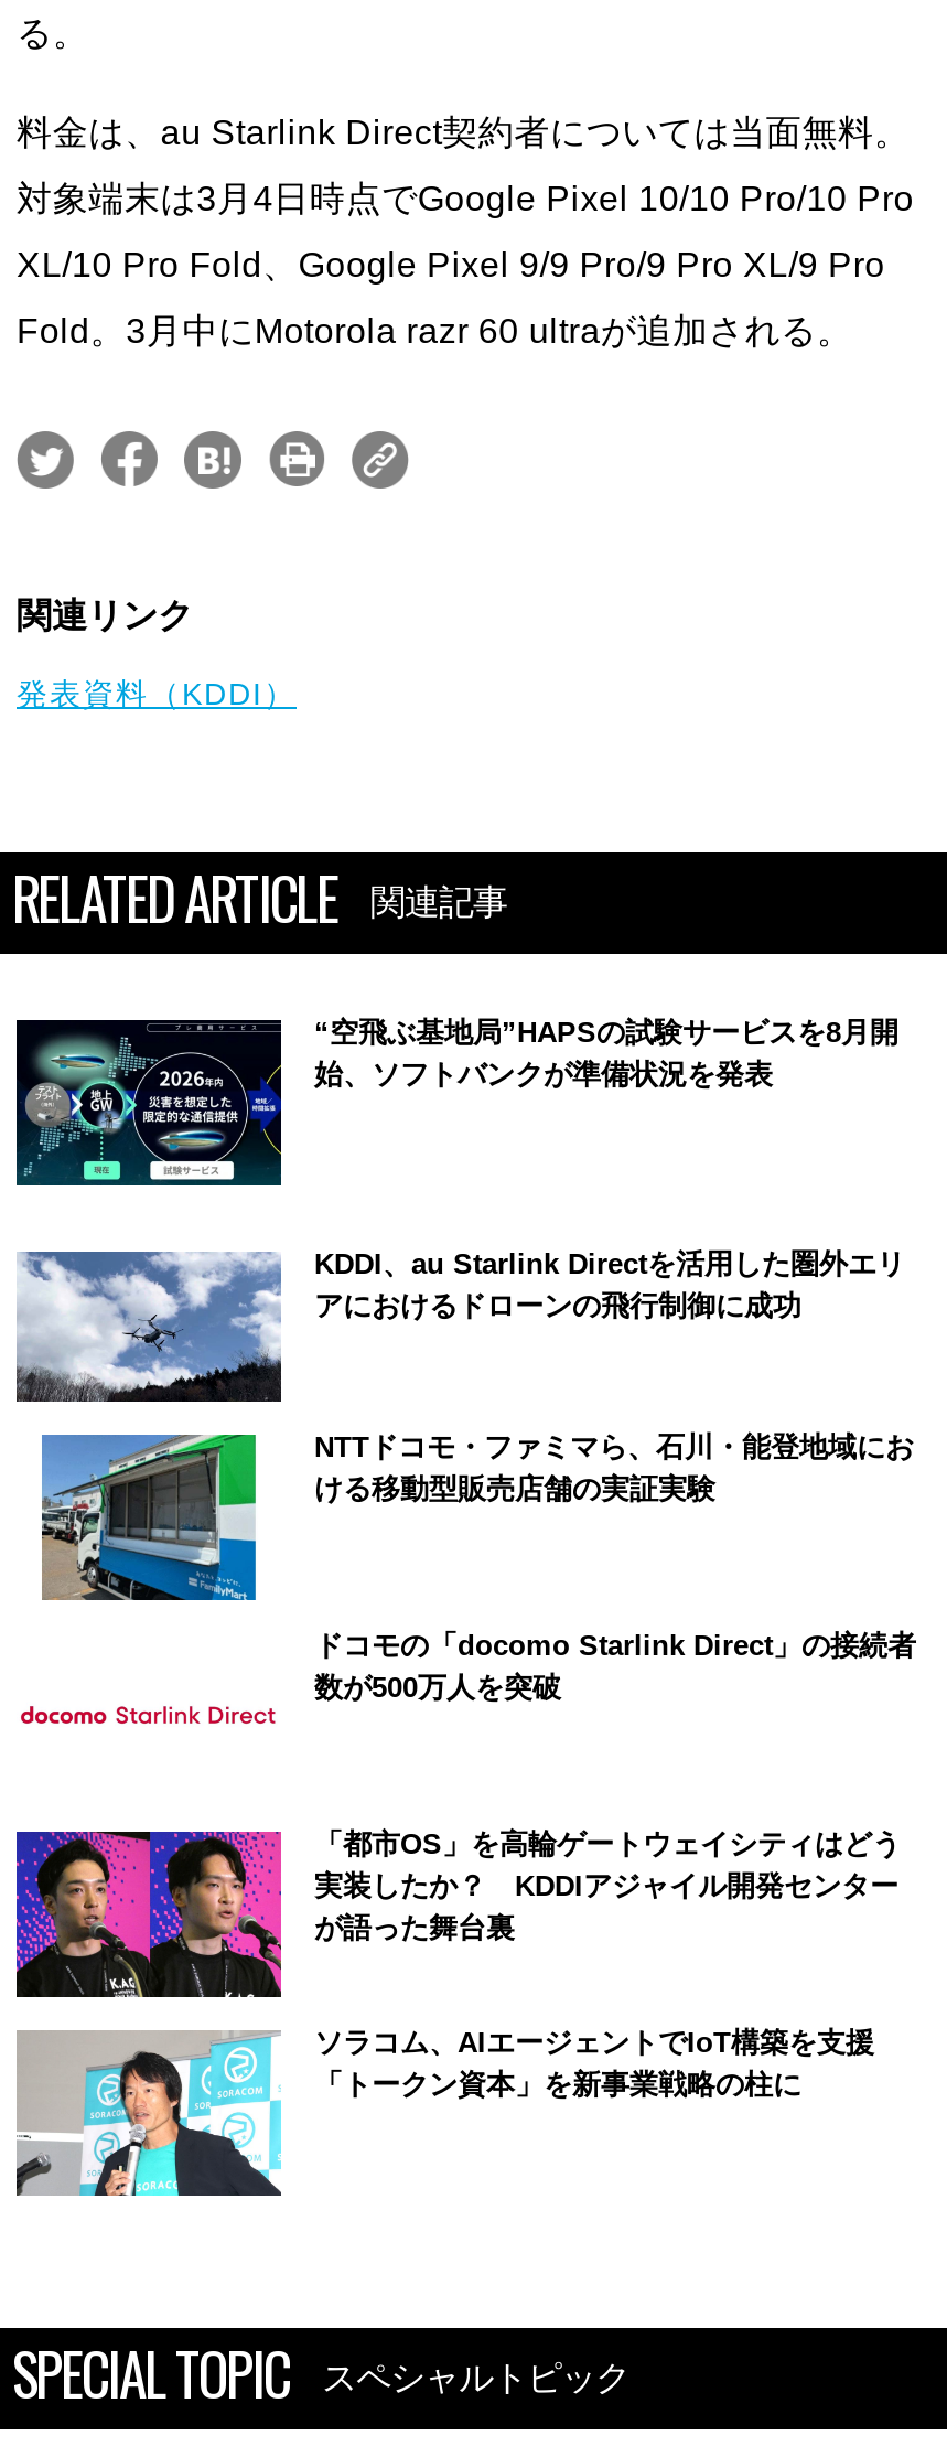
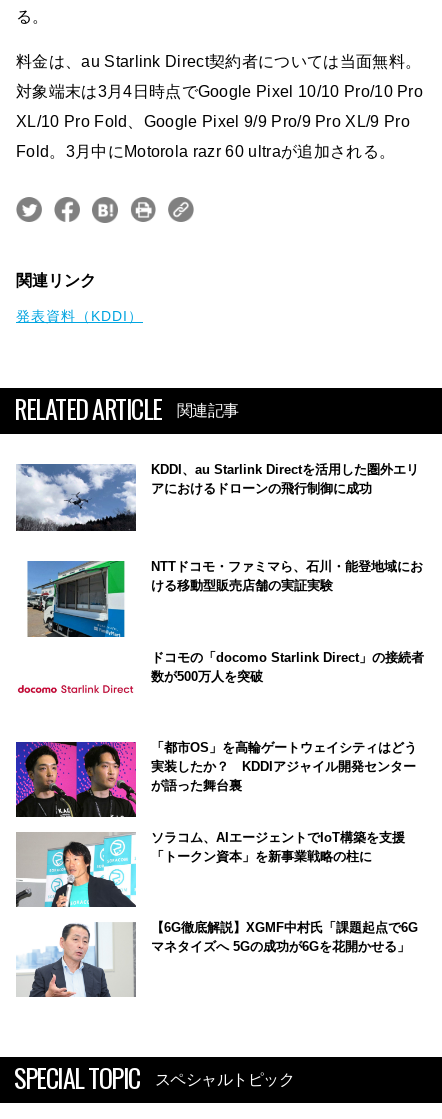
[14,1015,898,1188] [image] | “空飛ぶ基地局”HAPSの試験サービスを8月開 | 始、ソフトバンクが準備状況を発表 -> none
moved [14,1247,905,1406] -> [15,462,419,534]: [image] | KDDI、au Starlink Directを活用した圏外エリ | アにおけるドローンの飛行制御に成功
moved [36,1429,916,2100] -> [25,559,424,864]: [image] | NTTドコモ・ファミマら、石川・能登地域にお | ける移動型販売店舗の実証実験 | ... | ソラコム、AIエージェントでIoT構築を支援 | 「トークン資本」を新事業戦略の柱に
moved [14,2028,281,2200] -> [15,831,136,909]: [image]
none -> [16,920,418,998] [image] | 【6G徹底解説】XGMF中村氏「課題起点で6G | マネタイズへ 5Gの成功が6Gを花開かせる」

